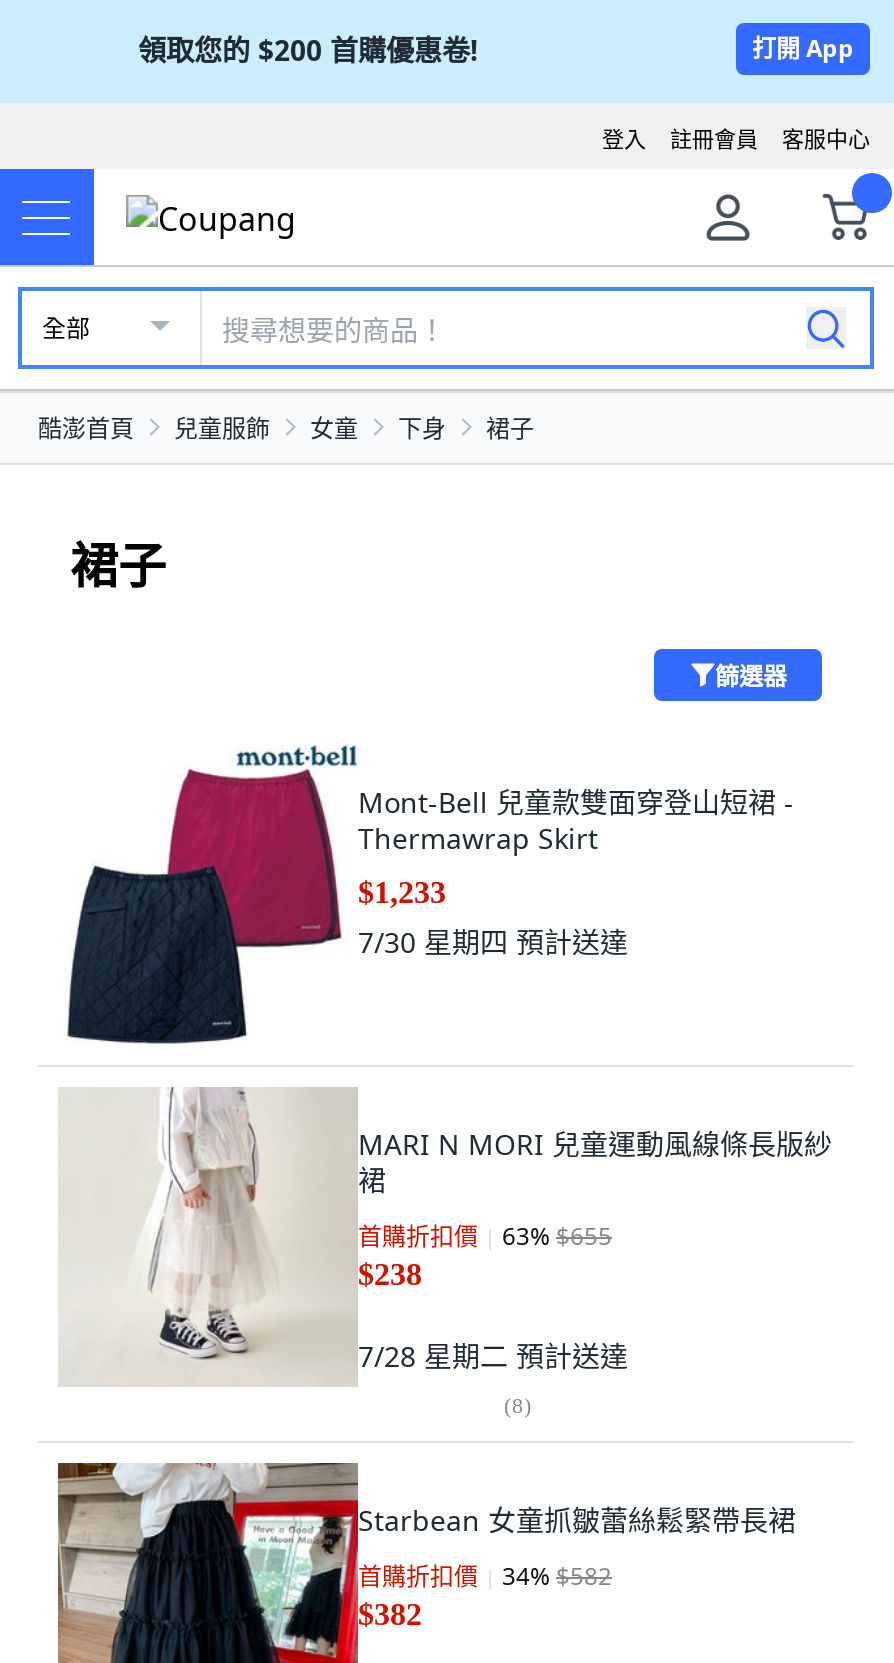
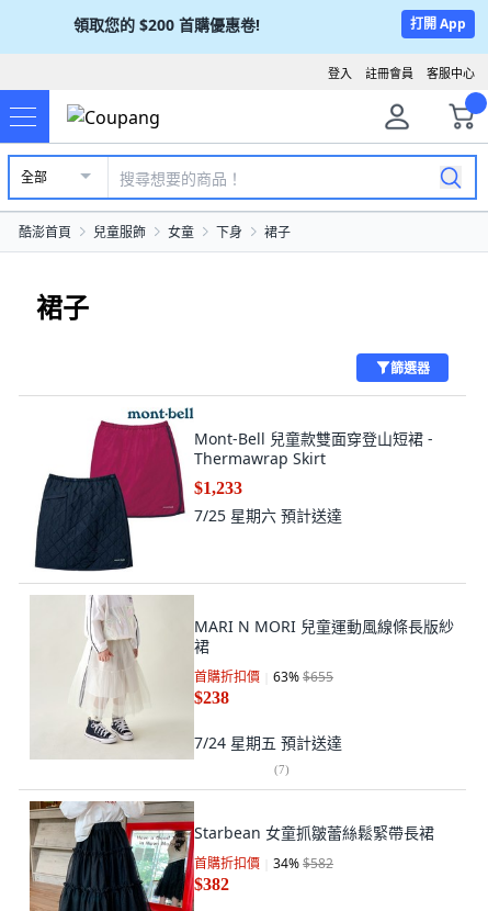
[358,923,628,961] 7/30 星期四預計送達 -> [194,505,342,526] 7/25 星期六預計送達
[358,1337,628,1375] 7/28 星期二預計送達 -> [194,732,342,753] 7/24 星期五預計送達
[504,1392,532,1416] (8) -> [274,762,290,775] (7)

